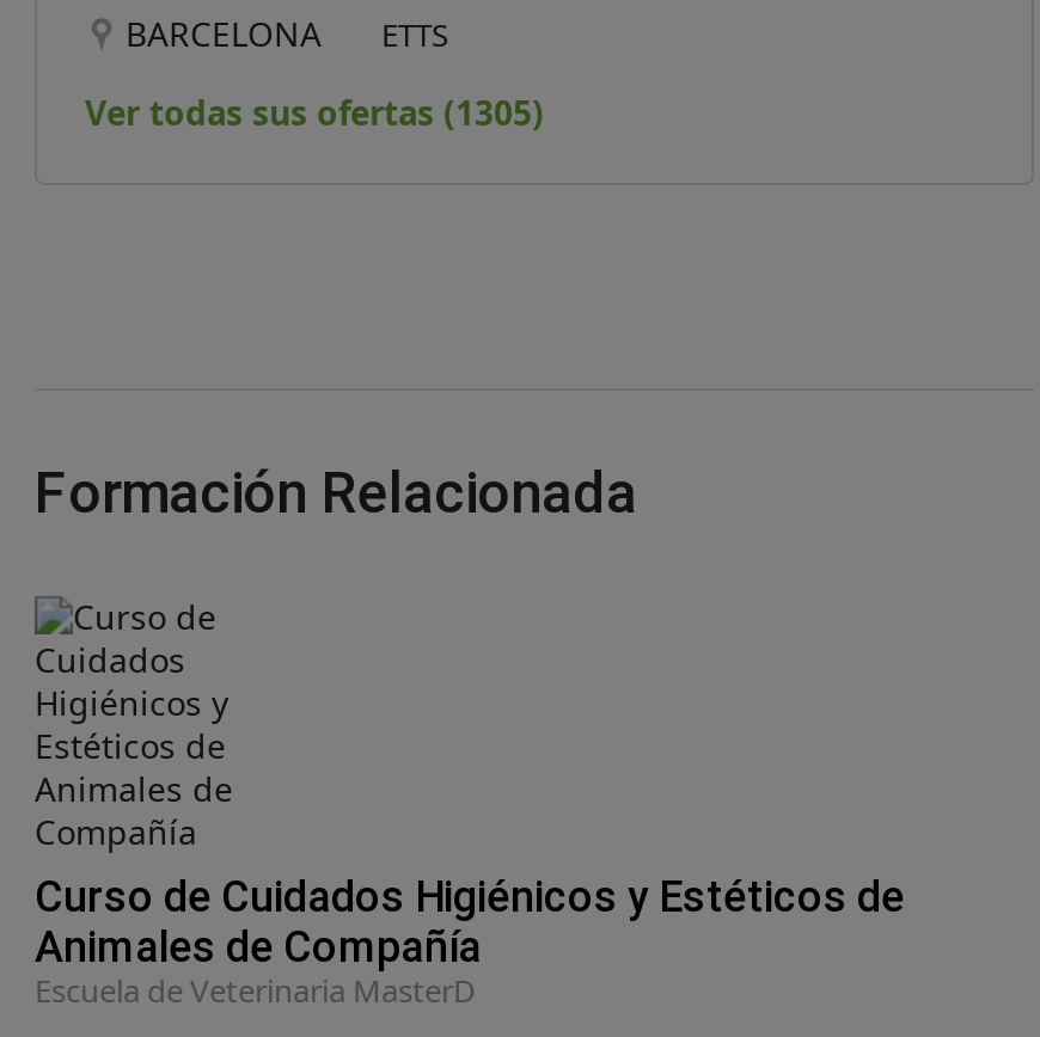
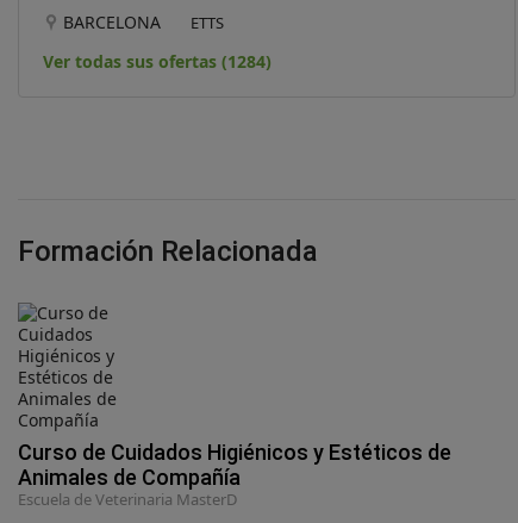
[85,89,544,135] Ver todas sus ofertas (1305) -> [43,50,272,72] Ver todas sus ofertas (1284)

